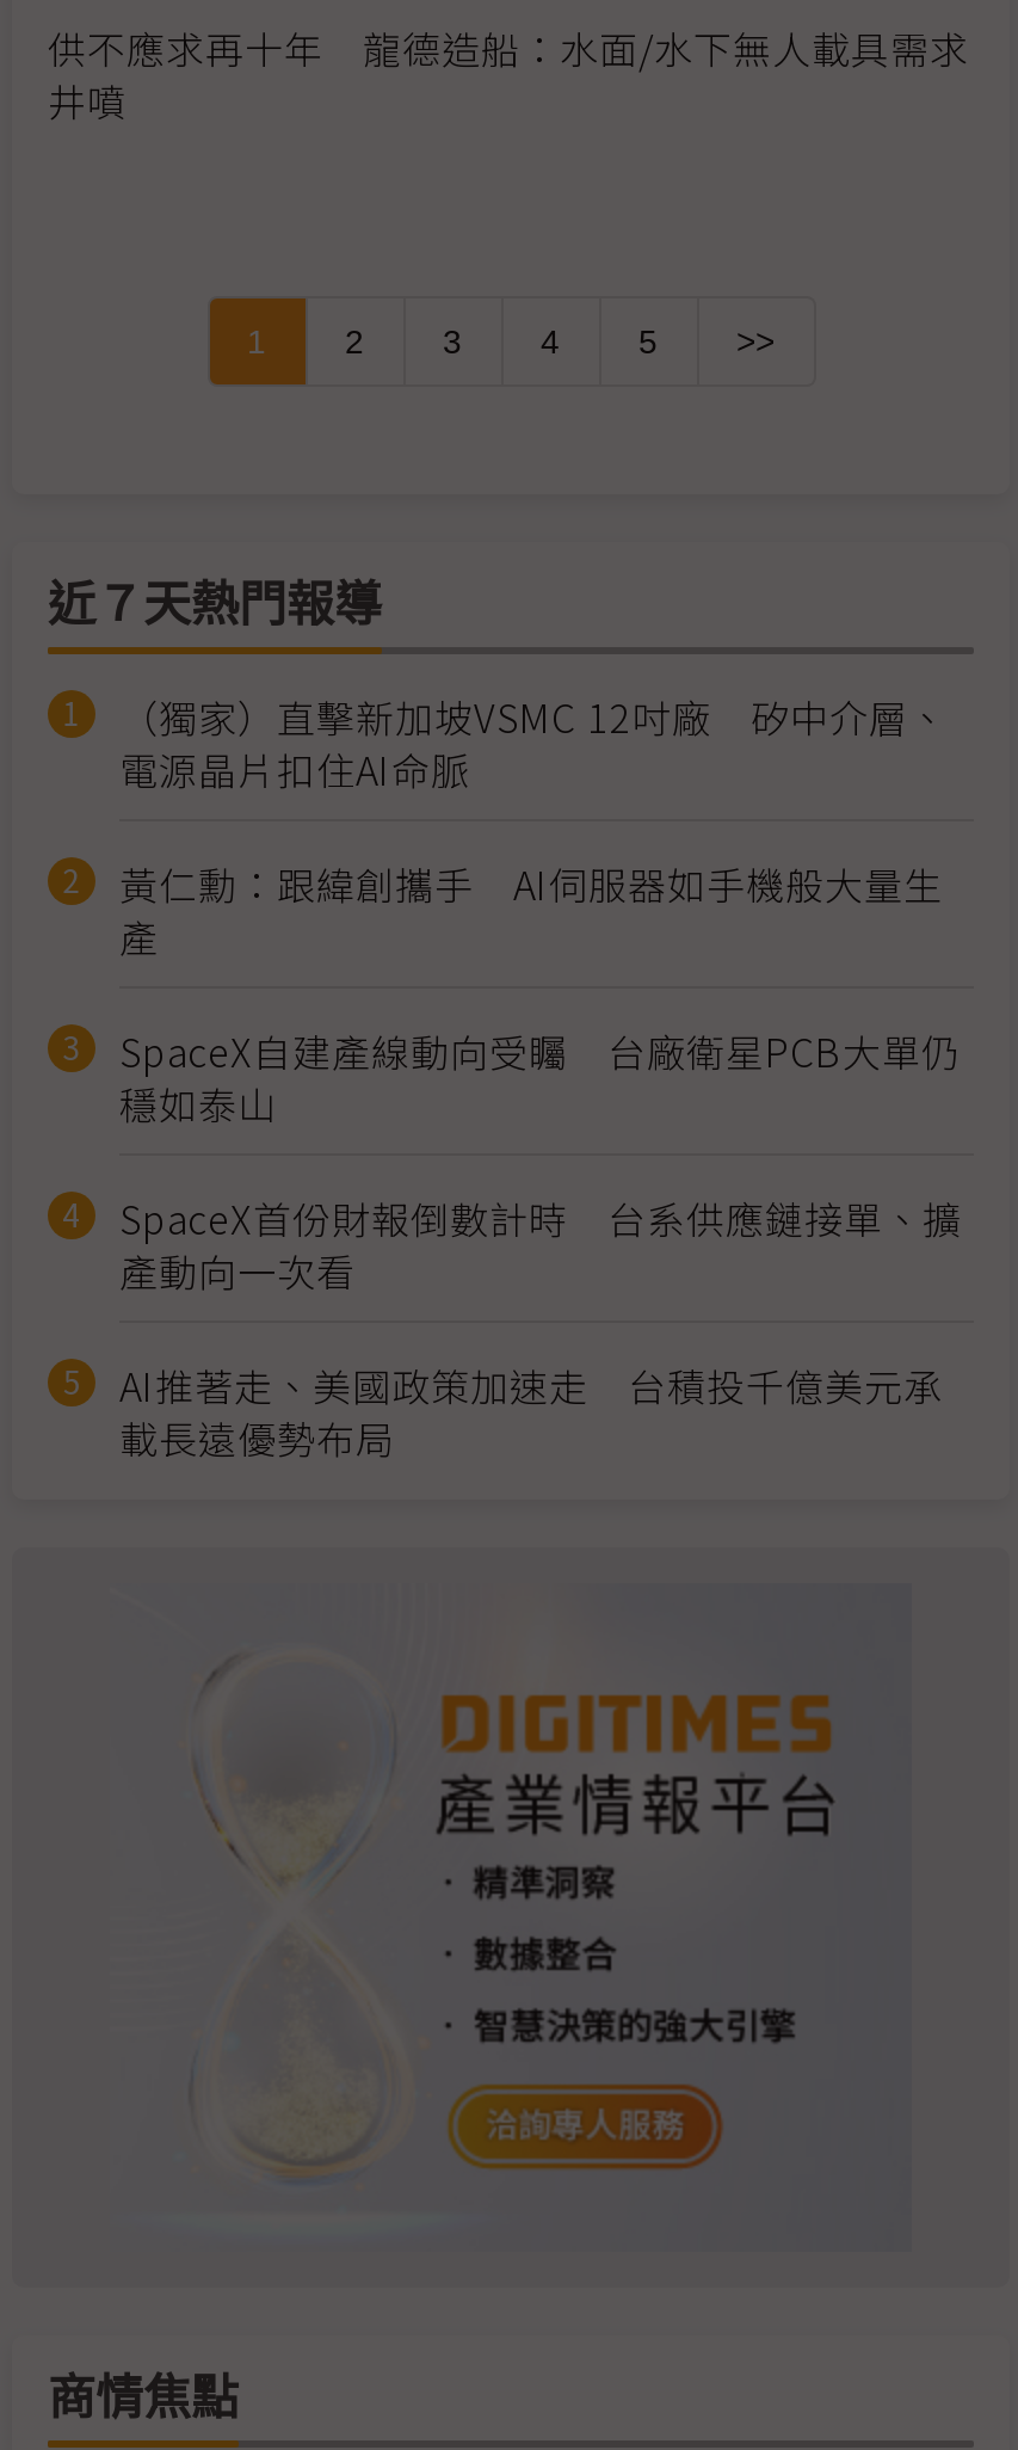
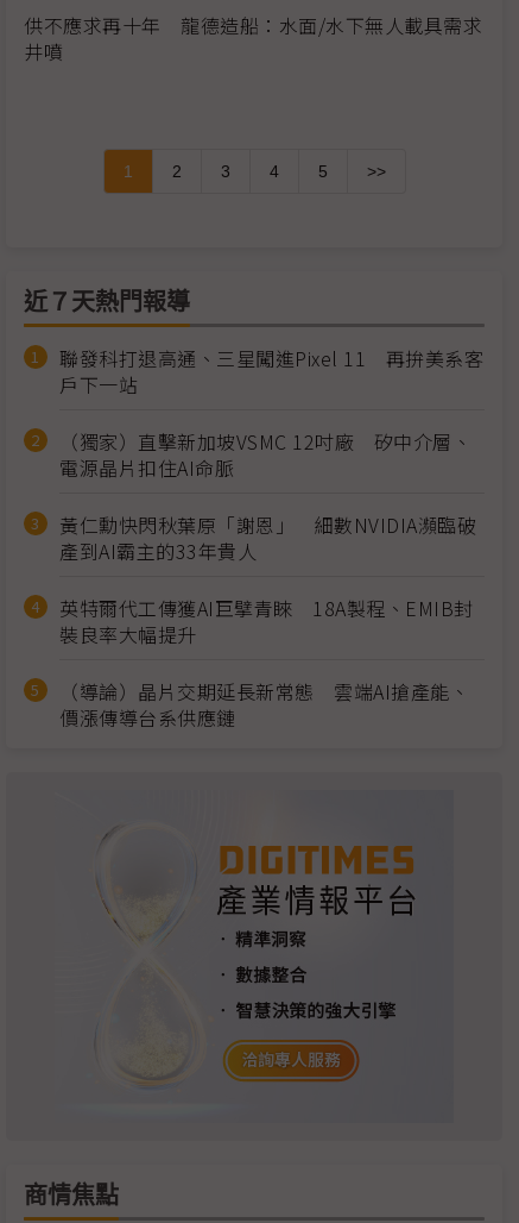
none -> [59,344,483,398] 聯發科打退高通、三星闖進Pixel 11 再拚美系客 | 戶下一站
moved [119,687,948,797] -> [59,427,471,482]: （獨家）直擊新加坡VSMC 12吋廠 矽中介層、 | 電源晶片扣住AI命脈
[119,855,962,1466] 黃仁勳：跟緯創攜手 AI伺服器如手機般大量生 | 產 | SpaceX自建產線動向受矚 台廠衛星PCB大單仍 | 穩如泰山 | SpaceX首份財報倒數計時 台系供應鏈接單、擴 | 產動向一次看 | AI推著走、美國政策加速走 台積投千億美元承 | 載長遠優勢布局 -> [59,510,476,732] 黃仁勳快閃秋葉原「謝恩」 細數NVIDIA瀕臨破 | 產到AI霸主的33年貴人 | 英特爾代工傳獲AI巨擘青睞 18A製程、EMIB封 | 裝良率大幅提升 | （導論）晶片交期延長新常態 雲端AI搶產能、 | 價漲傳導台系供應鏈

